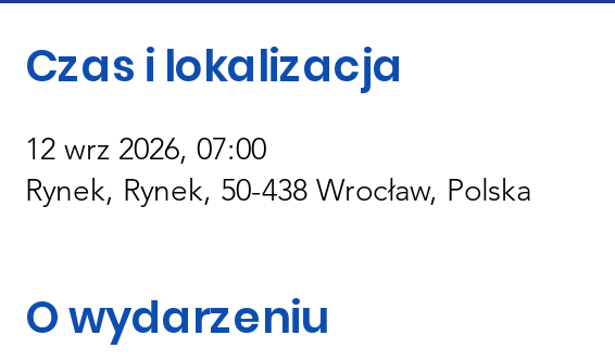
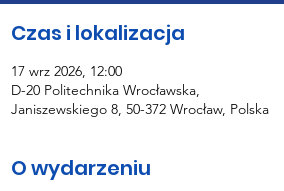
[25,129,531,209] 12 wrz 2026, 07:00 | Rynek, Rynek, 50-438 Wrocław, Polska -> [11,62,269,118] 17 wrz 2026, 12:00 | D-20 Politechnika Wrocławska, | Janiszewskiego 8, 50-372 Wrocław, Polska

